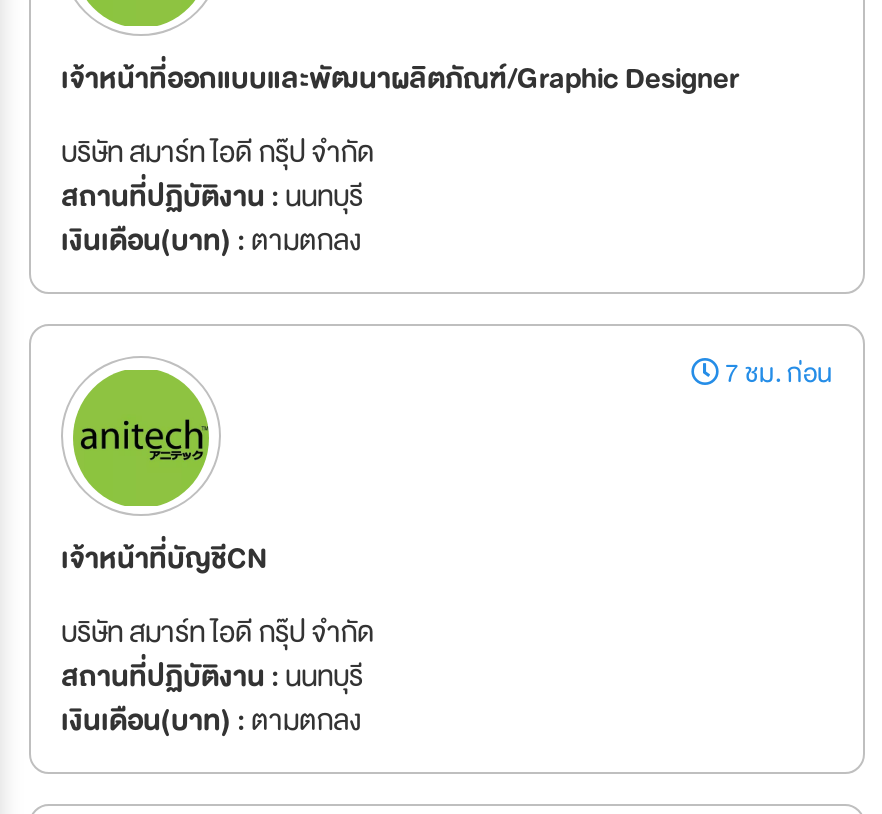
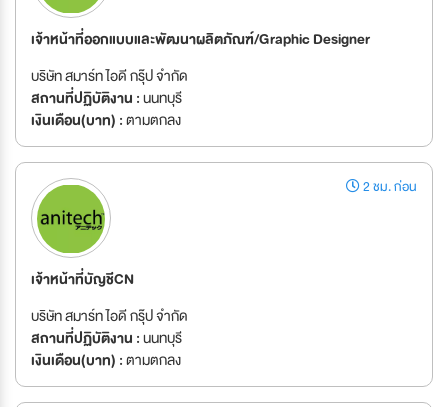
[719,352,833,396] 7 ชม. ก่อน -> [360,176,417,198] 2 ชม. ก่อน

